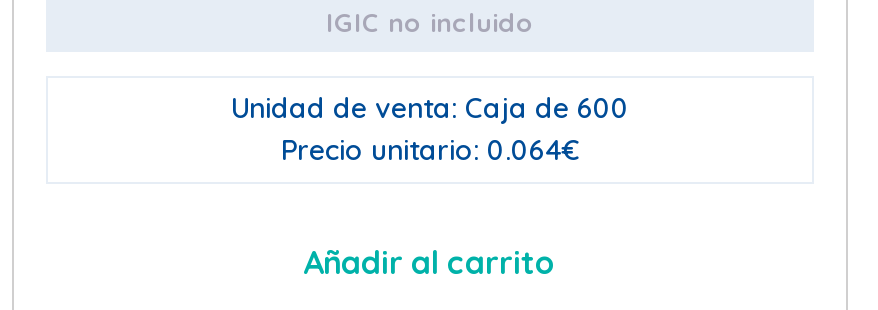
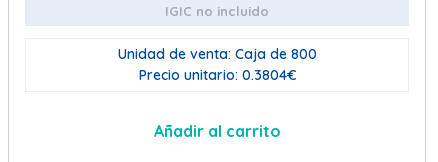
[231,90,629,126] Unidad de venta: Caja de 600 -> [117,45,316,63] Unidad de venta: Caja de 800
[281,132,579,168] Precio unitario: 0.064€ -> [138,66,295,84] Precio unitario: 0.3804€

